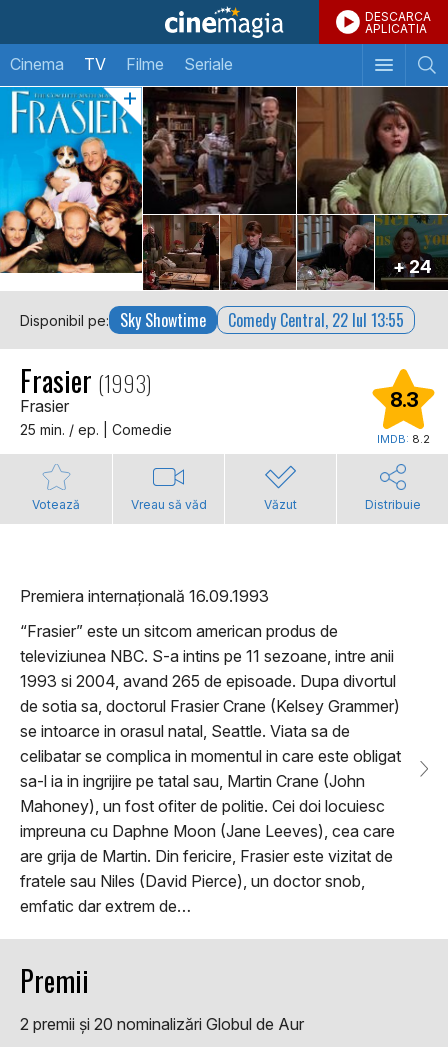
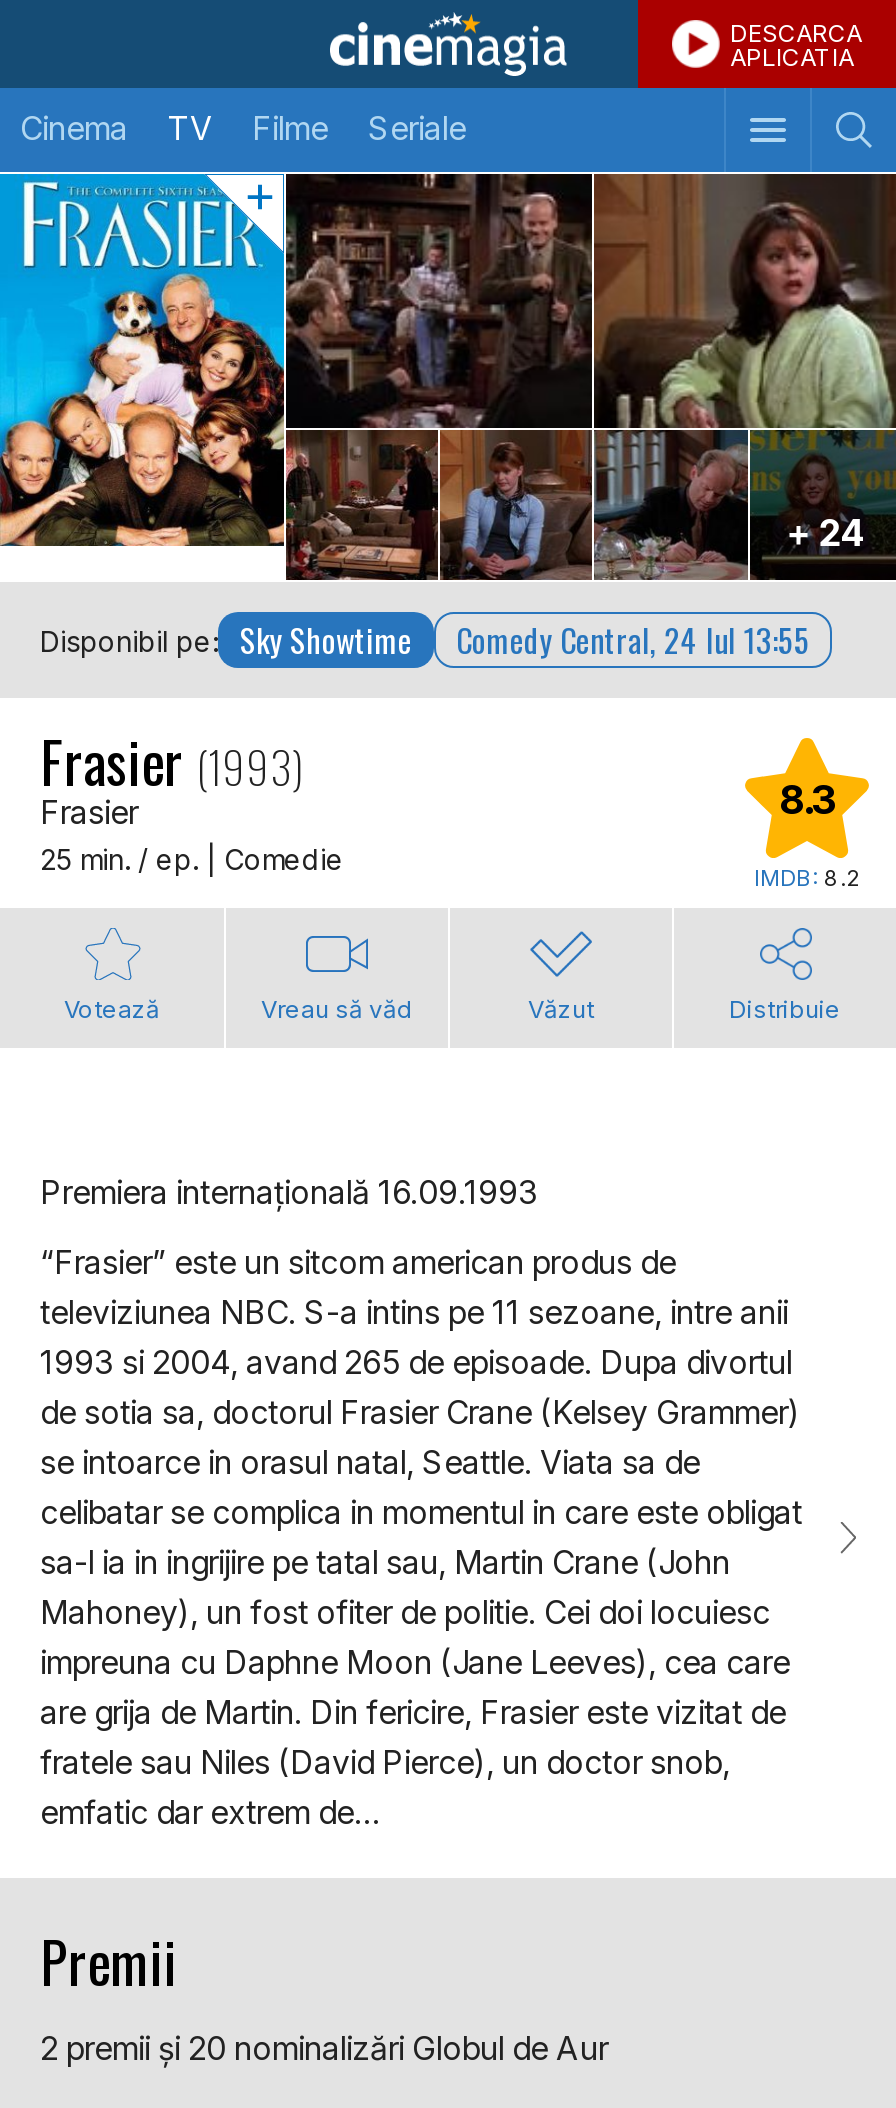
[228,308,404,332] Comedy Central, 22 Iul 13:55 -> [456,616,810,664] Comedy Central, 24 Iul 13:55

